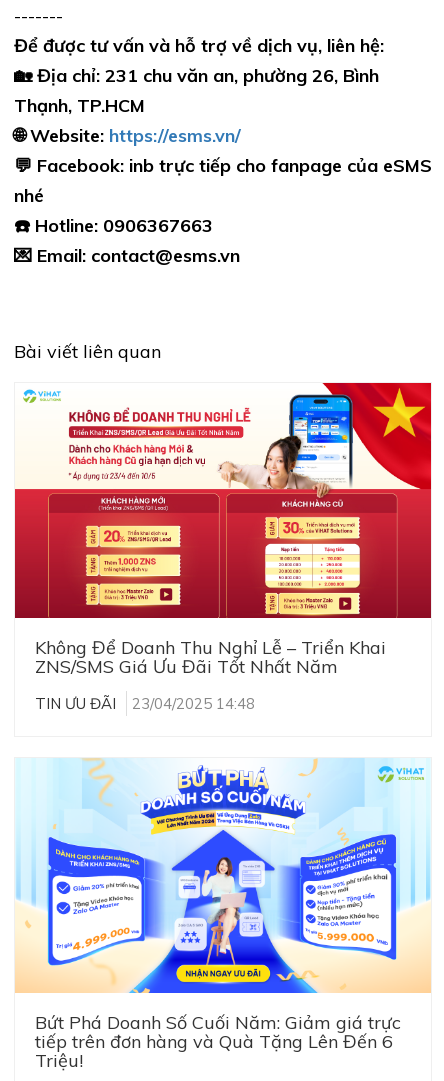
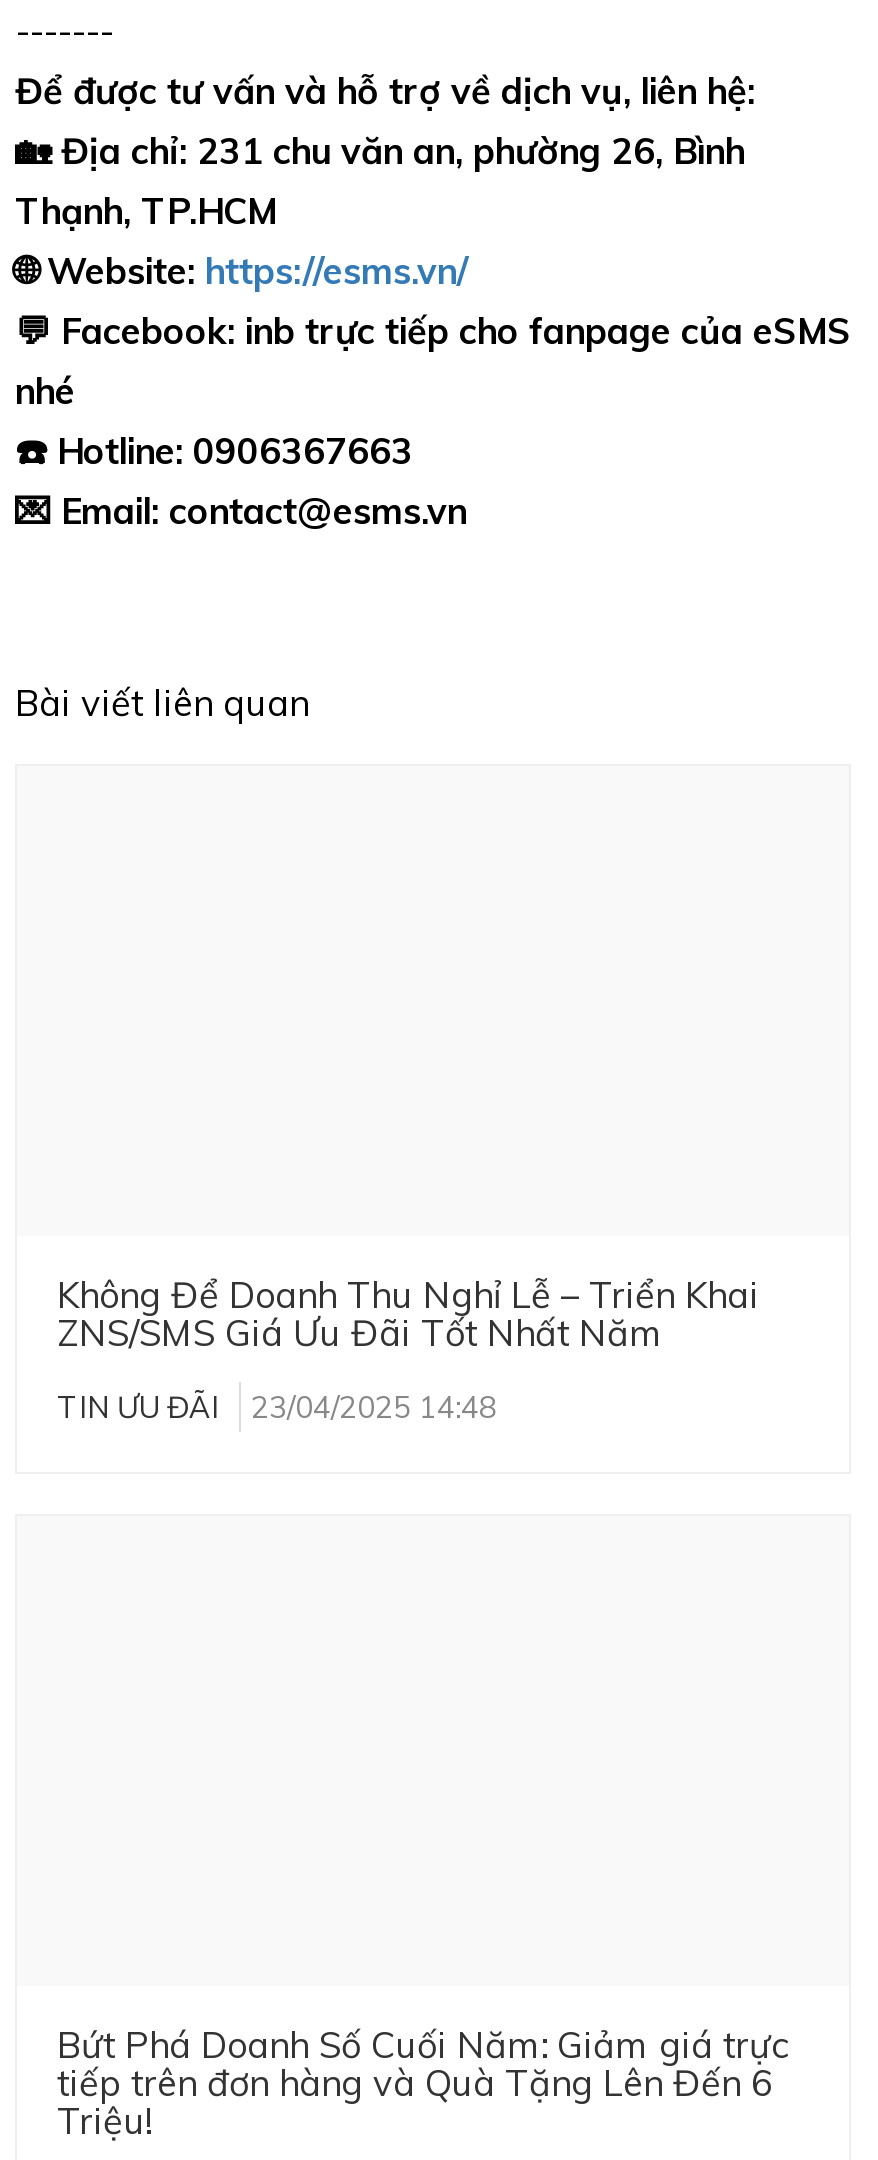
[14,382,432,619] [image] -> none
[15,758,432,994] [image] -> none

